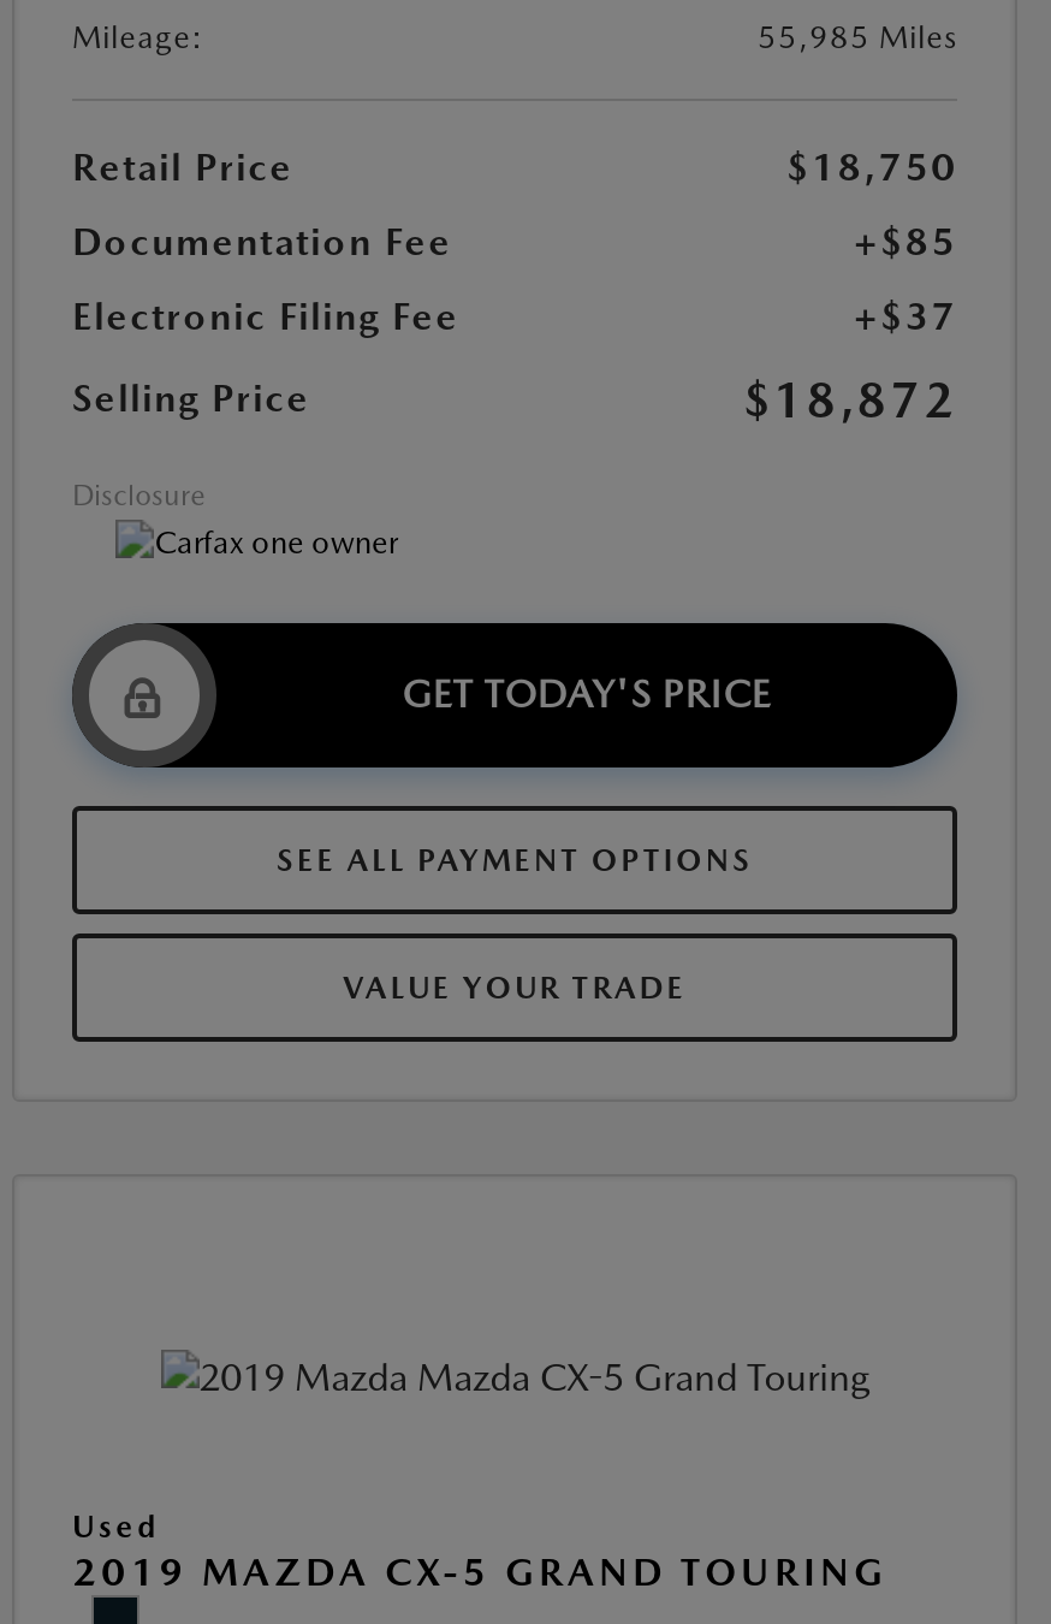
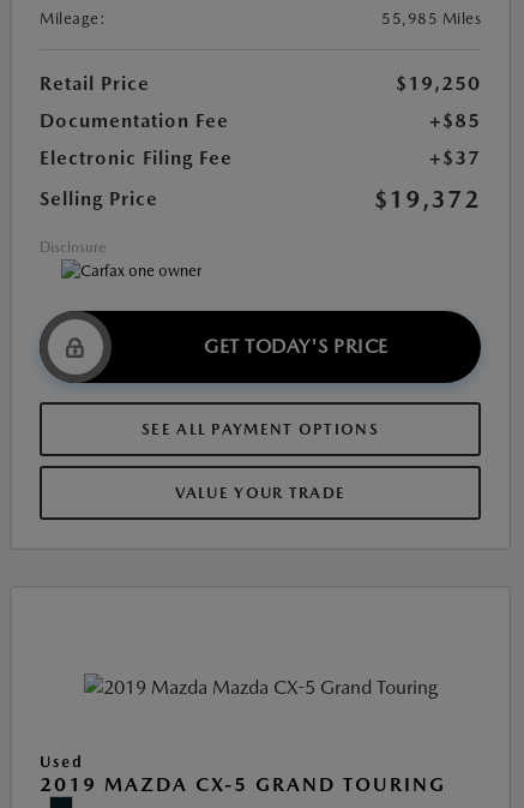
[786,145,957,190] $18,750 -> [396,72,481,95] $19,250
[743,371,957,428] $18,872 -> [374,185,481,214] $19,372

